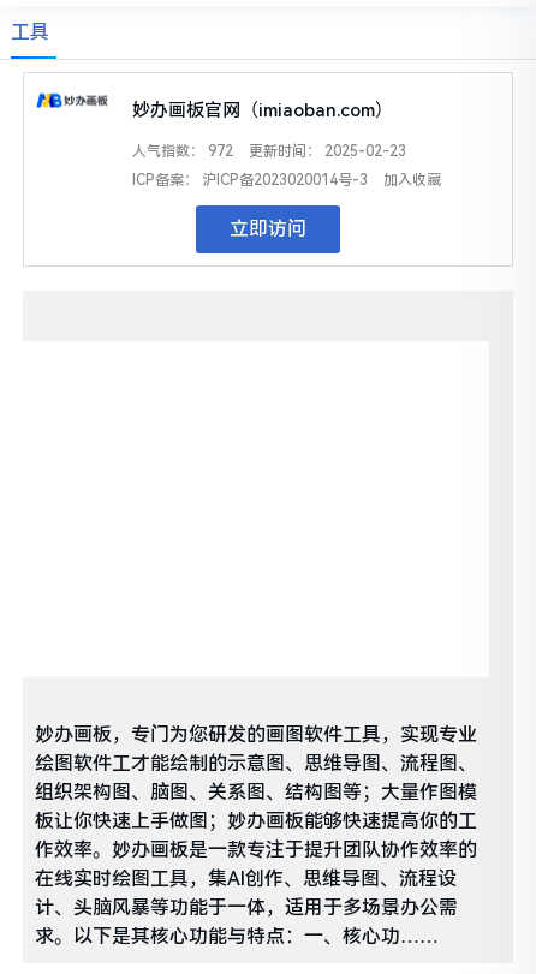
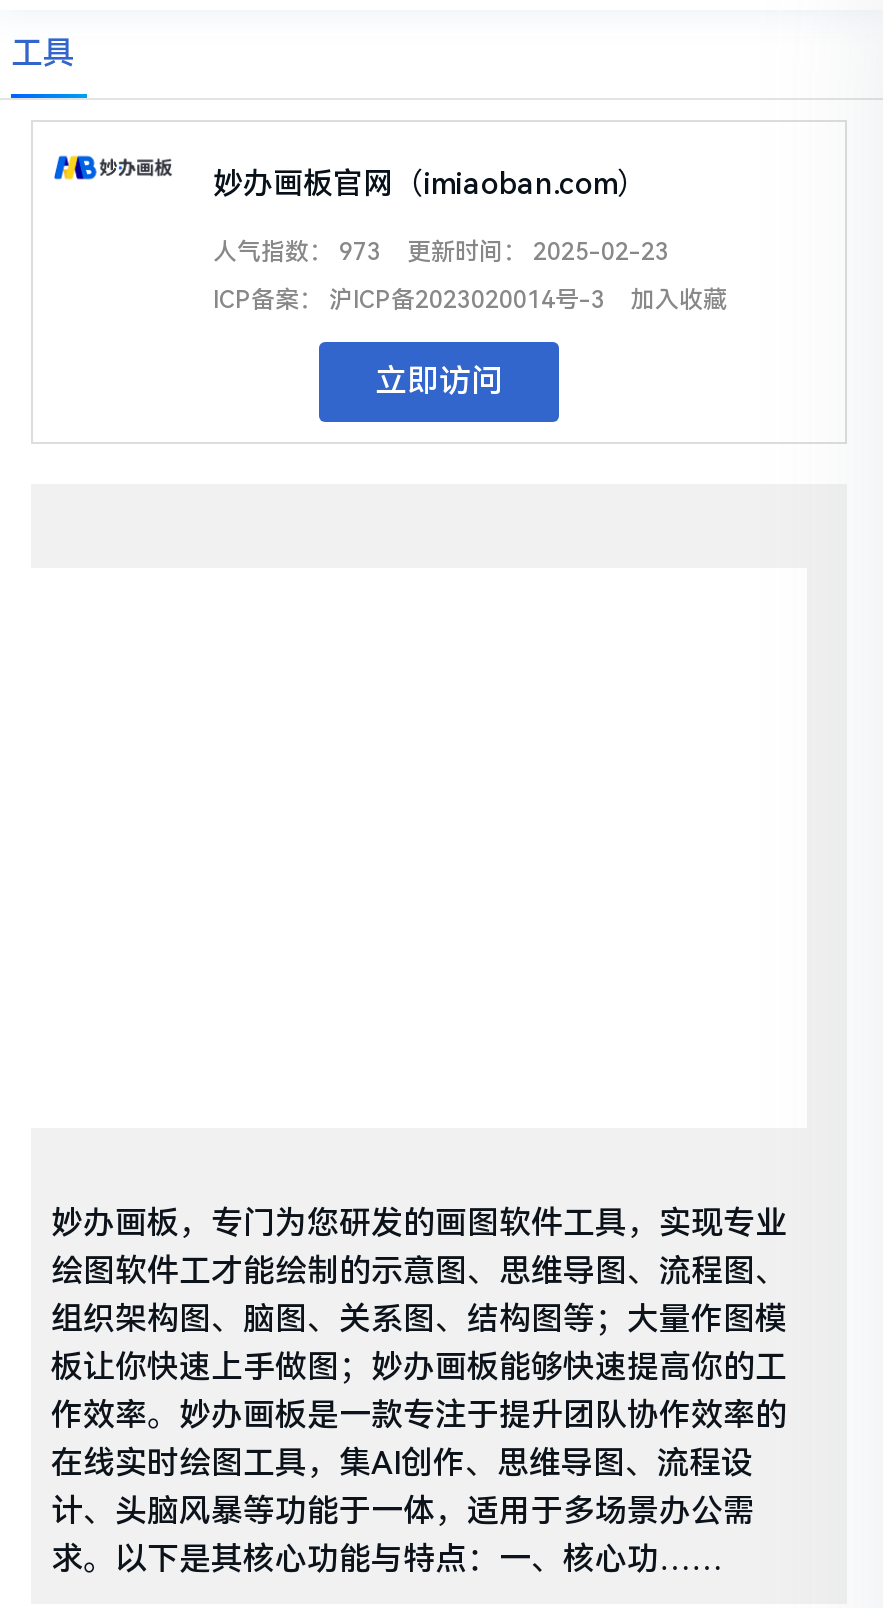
[132,143,406,160] 人气指数： 972 更新时间：2025-02-23 -> [213,238,669,266] 人气指数： 973 更新时间：2025-02-23

